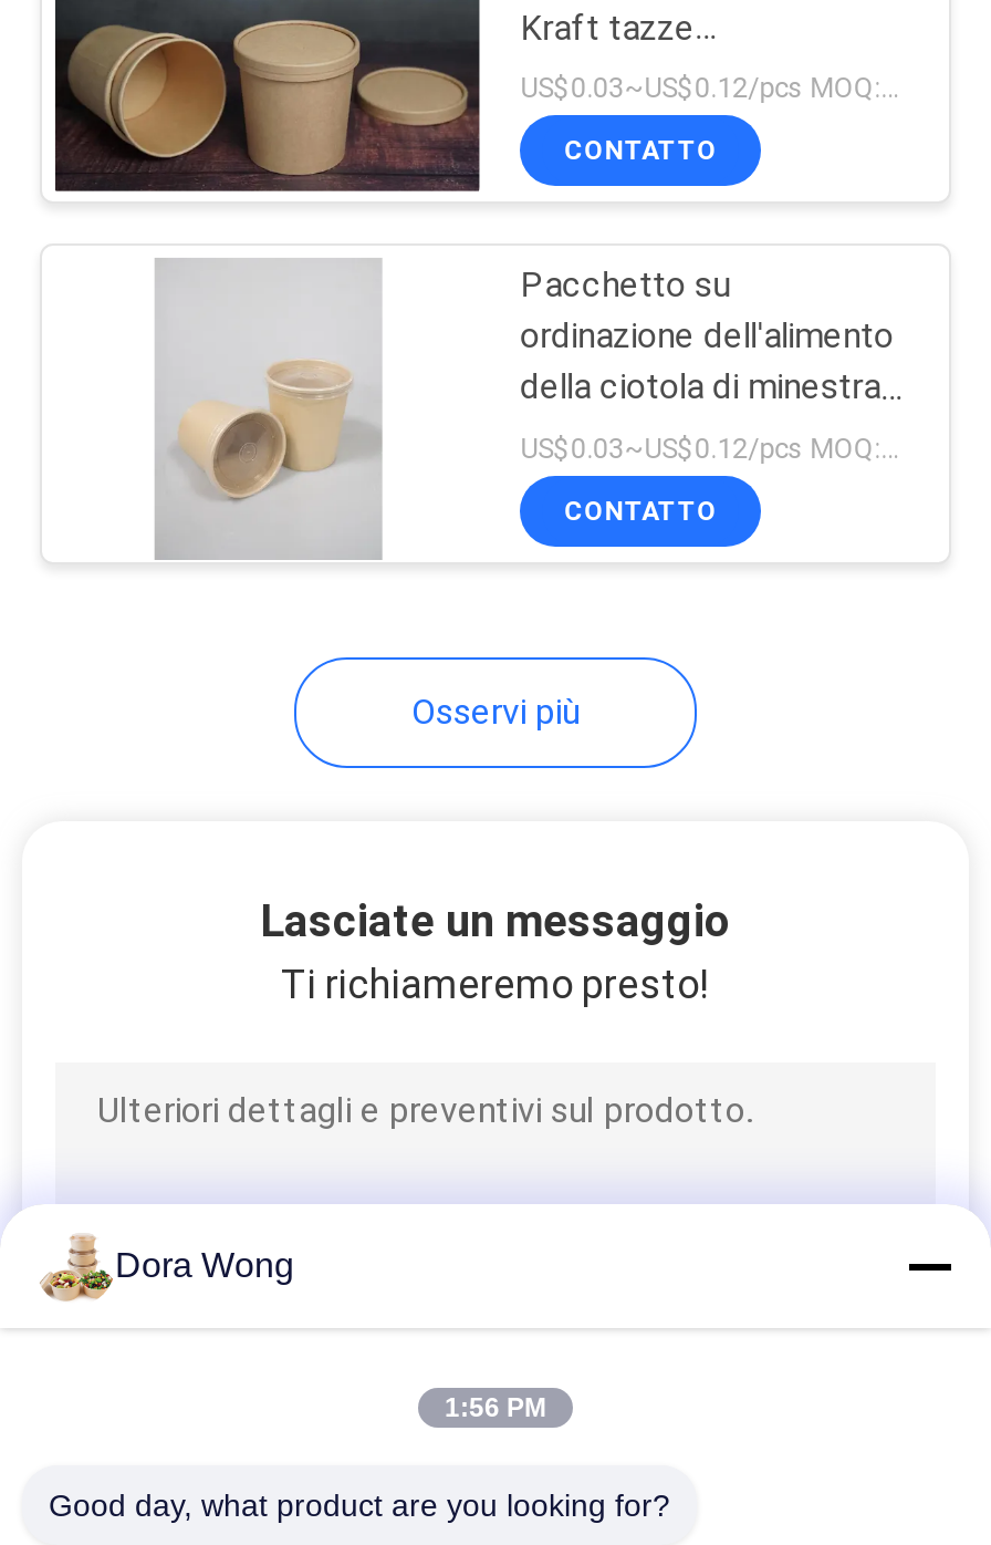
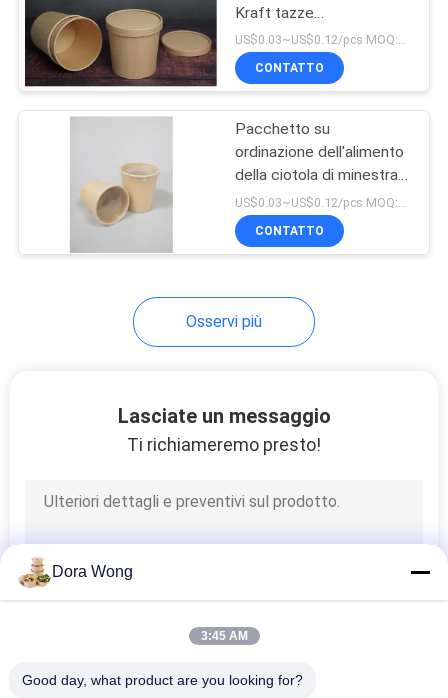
[445,1392,546,1423] 1:56 PM -> [200,629,247,643] 3:45 AM

